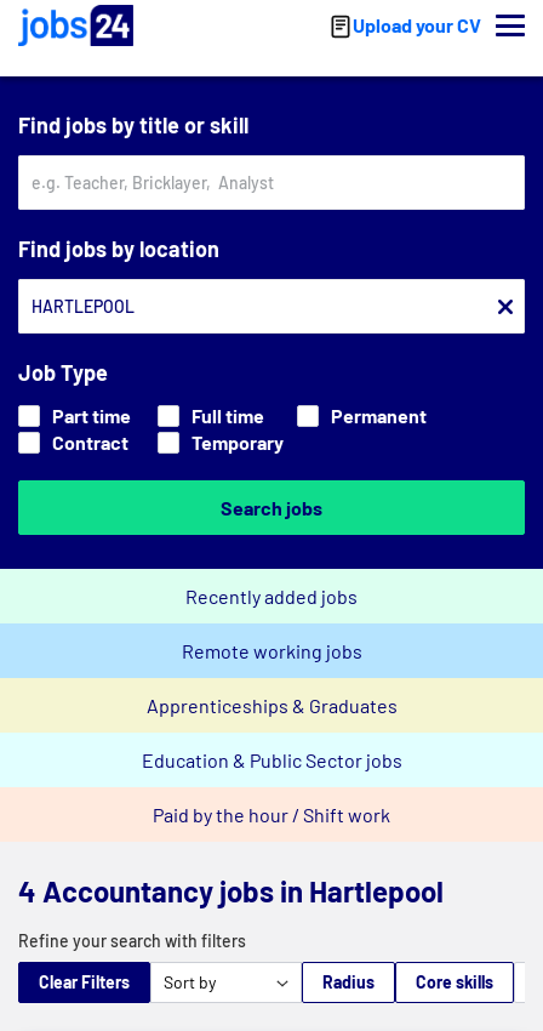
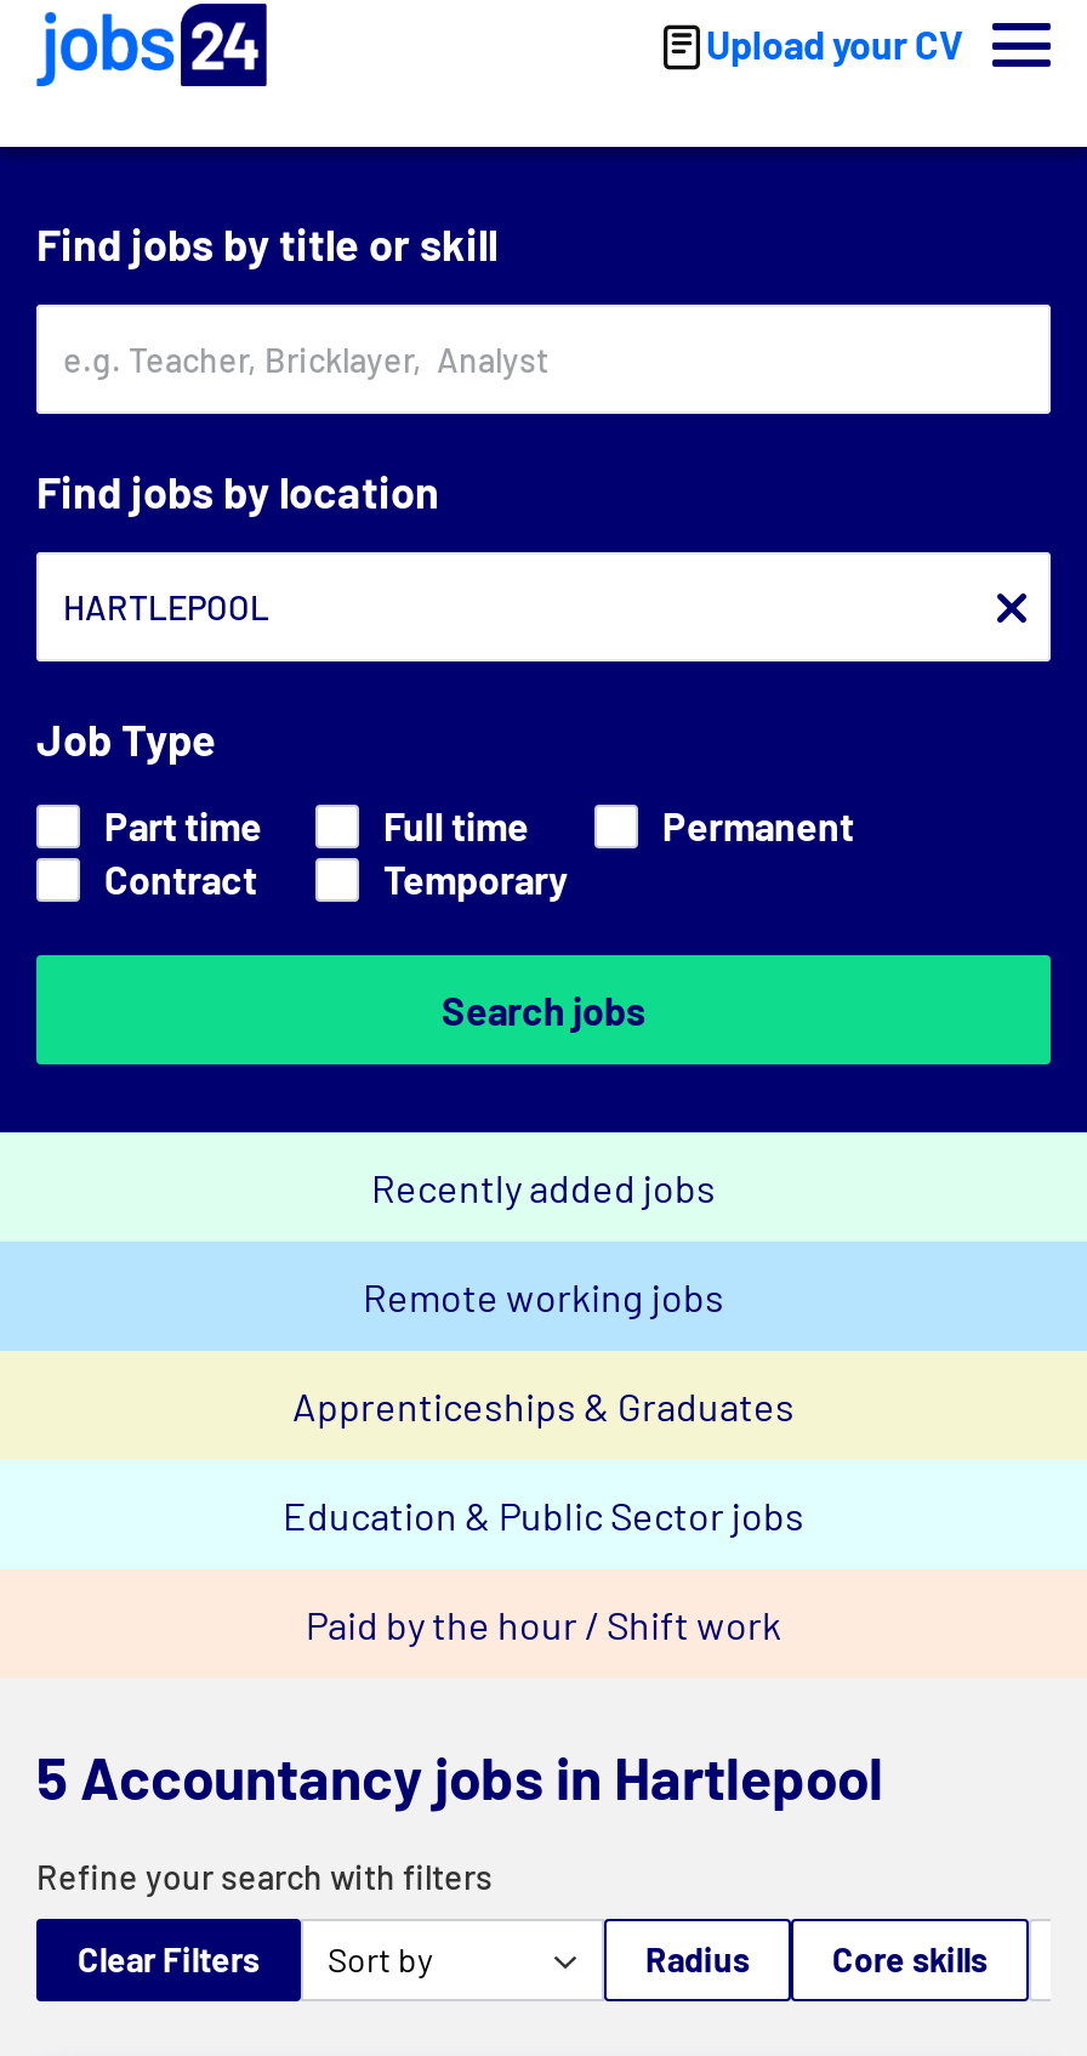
[18,873,444,908] 4 Accountancy jobs in Hartlepool -> [36,1742,883,1812] 5 Accountancy jobs in Hartlepool

